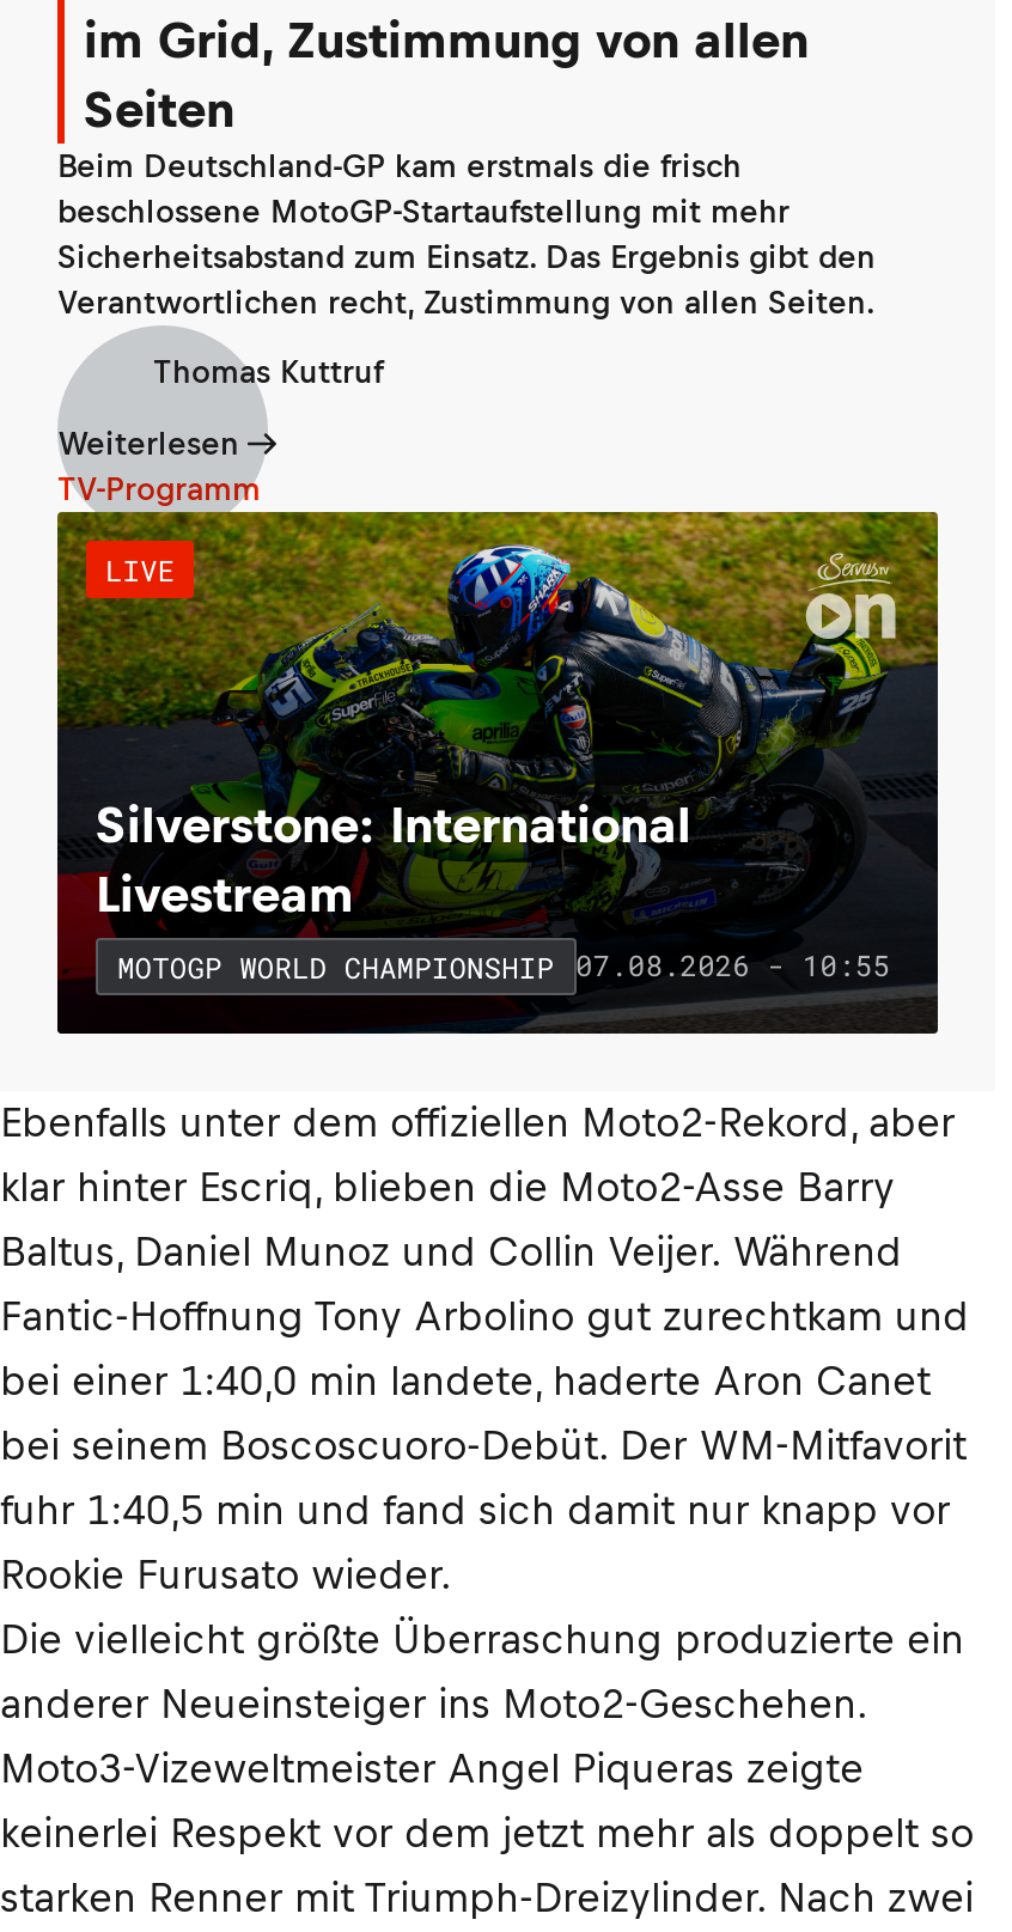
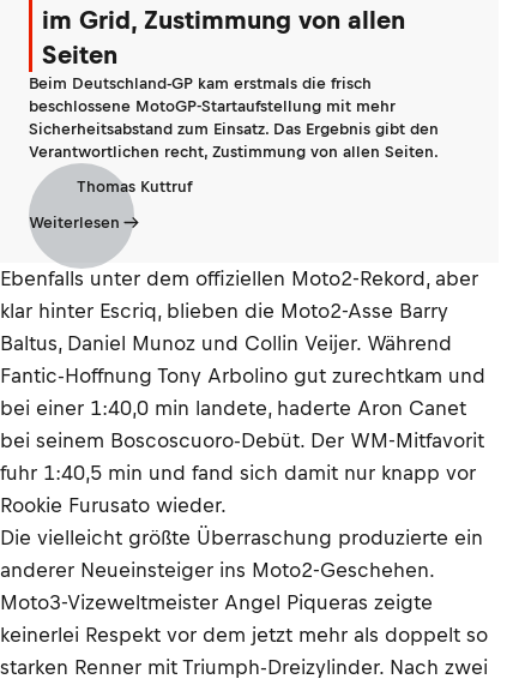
[55,470,940,1036] [image] | TV-Programm | LIVE -> none
[96,796,890,985] Silverstone: International | Livestream | MOTOGP WORLD CHAMPIONSHIP 07.08.2026 - 10:55 -> none

